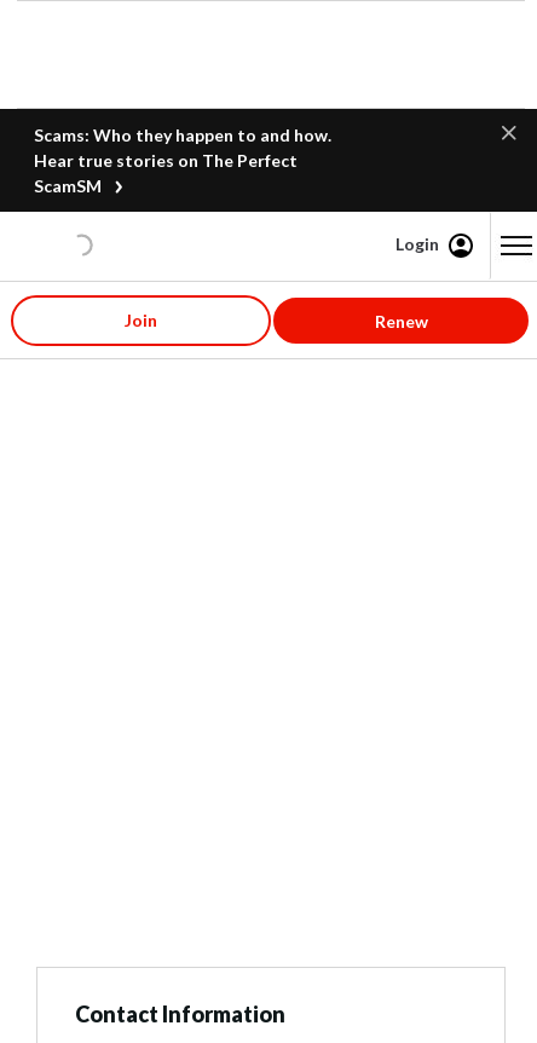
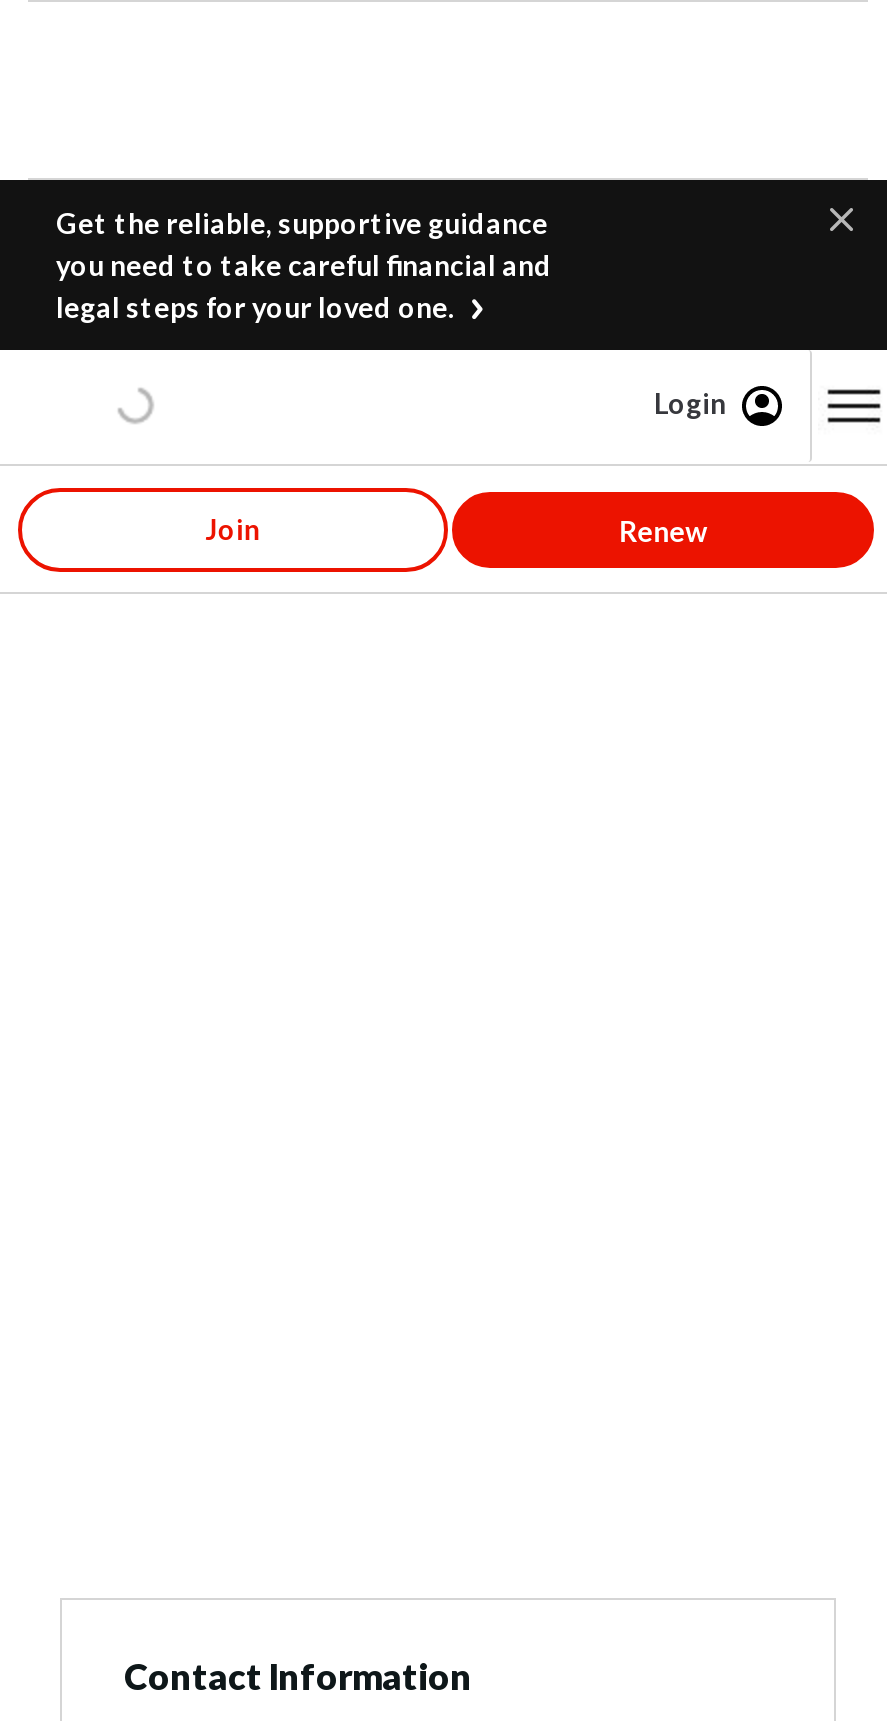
[34,125,331,196] Scams: Who they happen to and how. | Hear true stories on The Perfect | ScamSM -> [56,206,552,324] Get the reliable, supportive guidance | you need to take careful financial and | legal steps for your loved one.

